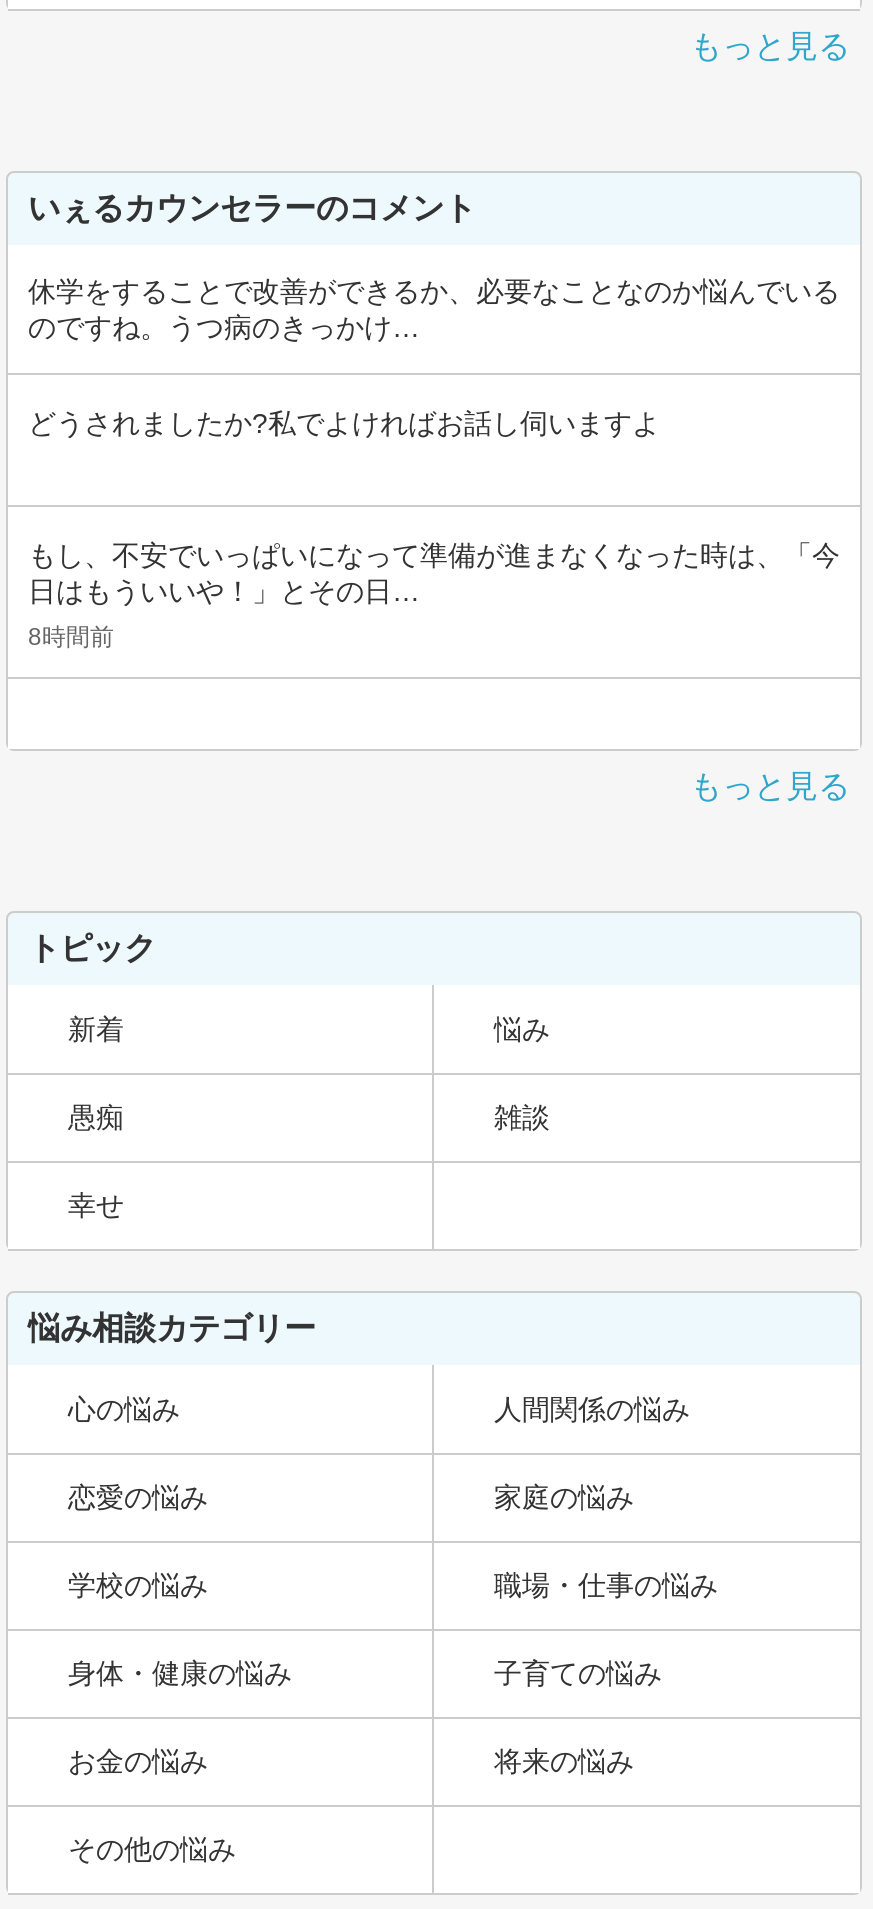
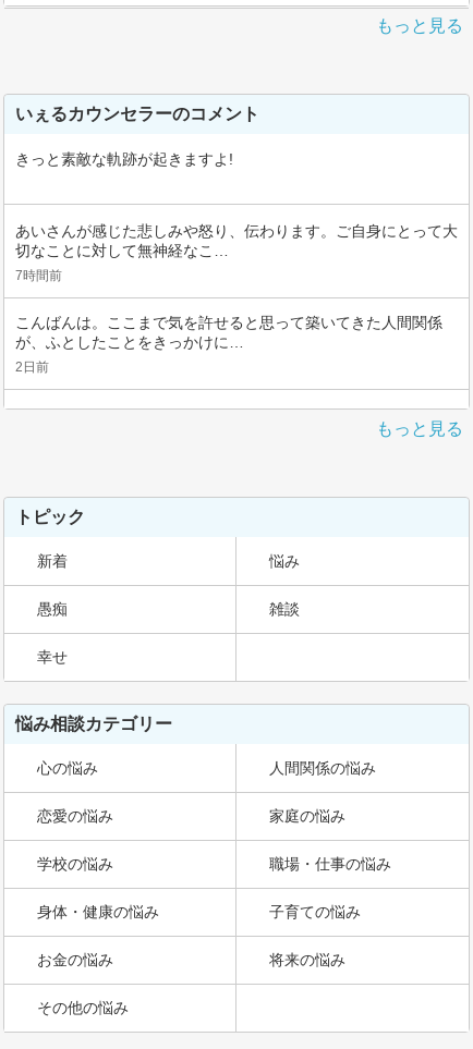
[28,275,840,439] 休学をすることで改善ができるか、必要なことなのか悩んでいる | のですね。うつ病のきっかけ… | どうされましたか?私でよければお話し伺いますよ -> [15,150,233,168] きっと素敵な軌跡が起きますよ!
[28,539,840,651] もし、不安でいっぱいになって準備が進まなくなった時は、「今 | 日はもういいや！」とその日… | 8時間前 -> [15,222,458,375] あいさんが感じた悲しみや怒り、伝わります。ご自身にとって大 | 切なことに対して無神経なこ… | 7時間前 | こんばんは。ここまで気を許せると思って築いてきた人間関係 | が、ふとしたことをきっかけに… | 2日前

